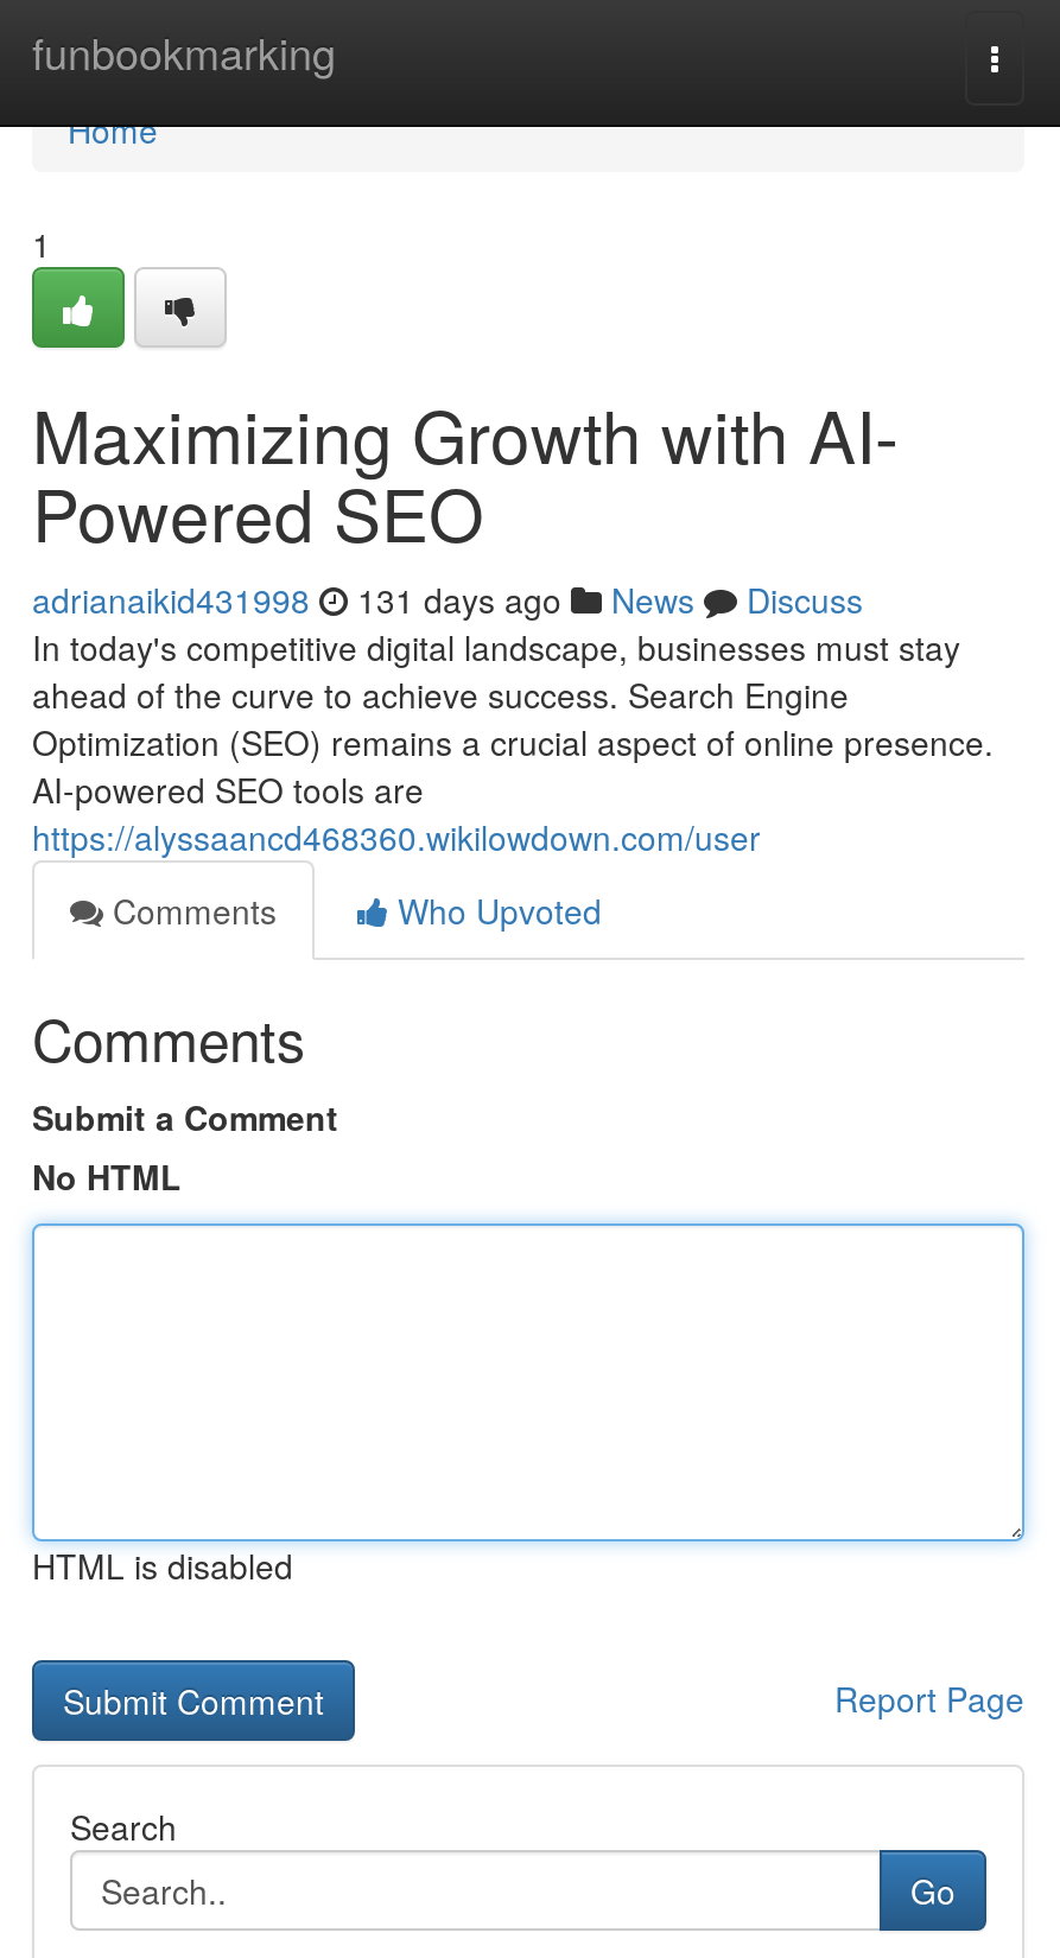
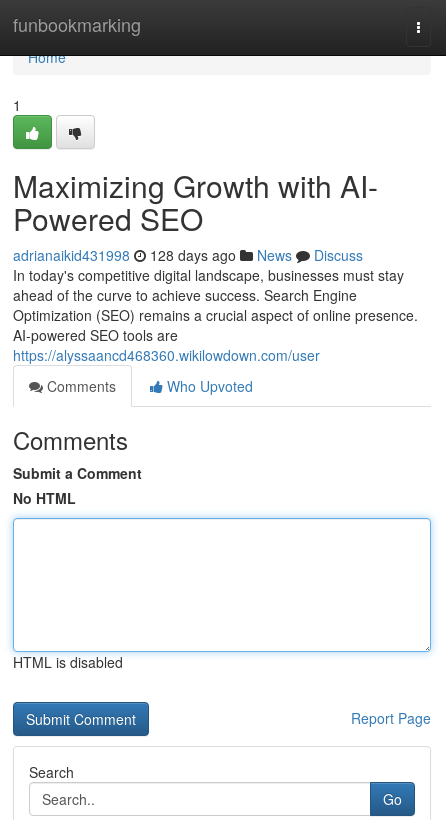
[32,576,863,623] adrianaikid431998 131 days ago News Discuss -> [13,245,363,265] adrianaikid431998 128 days ago News Discuss

